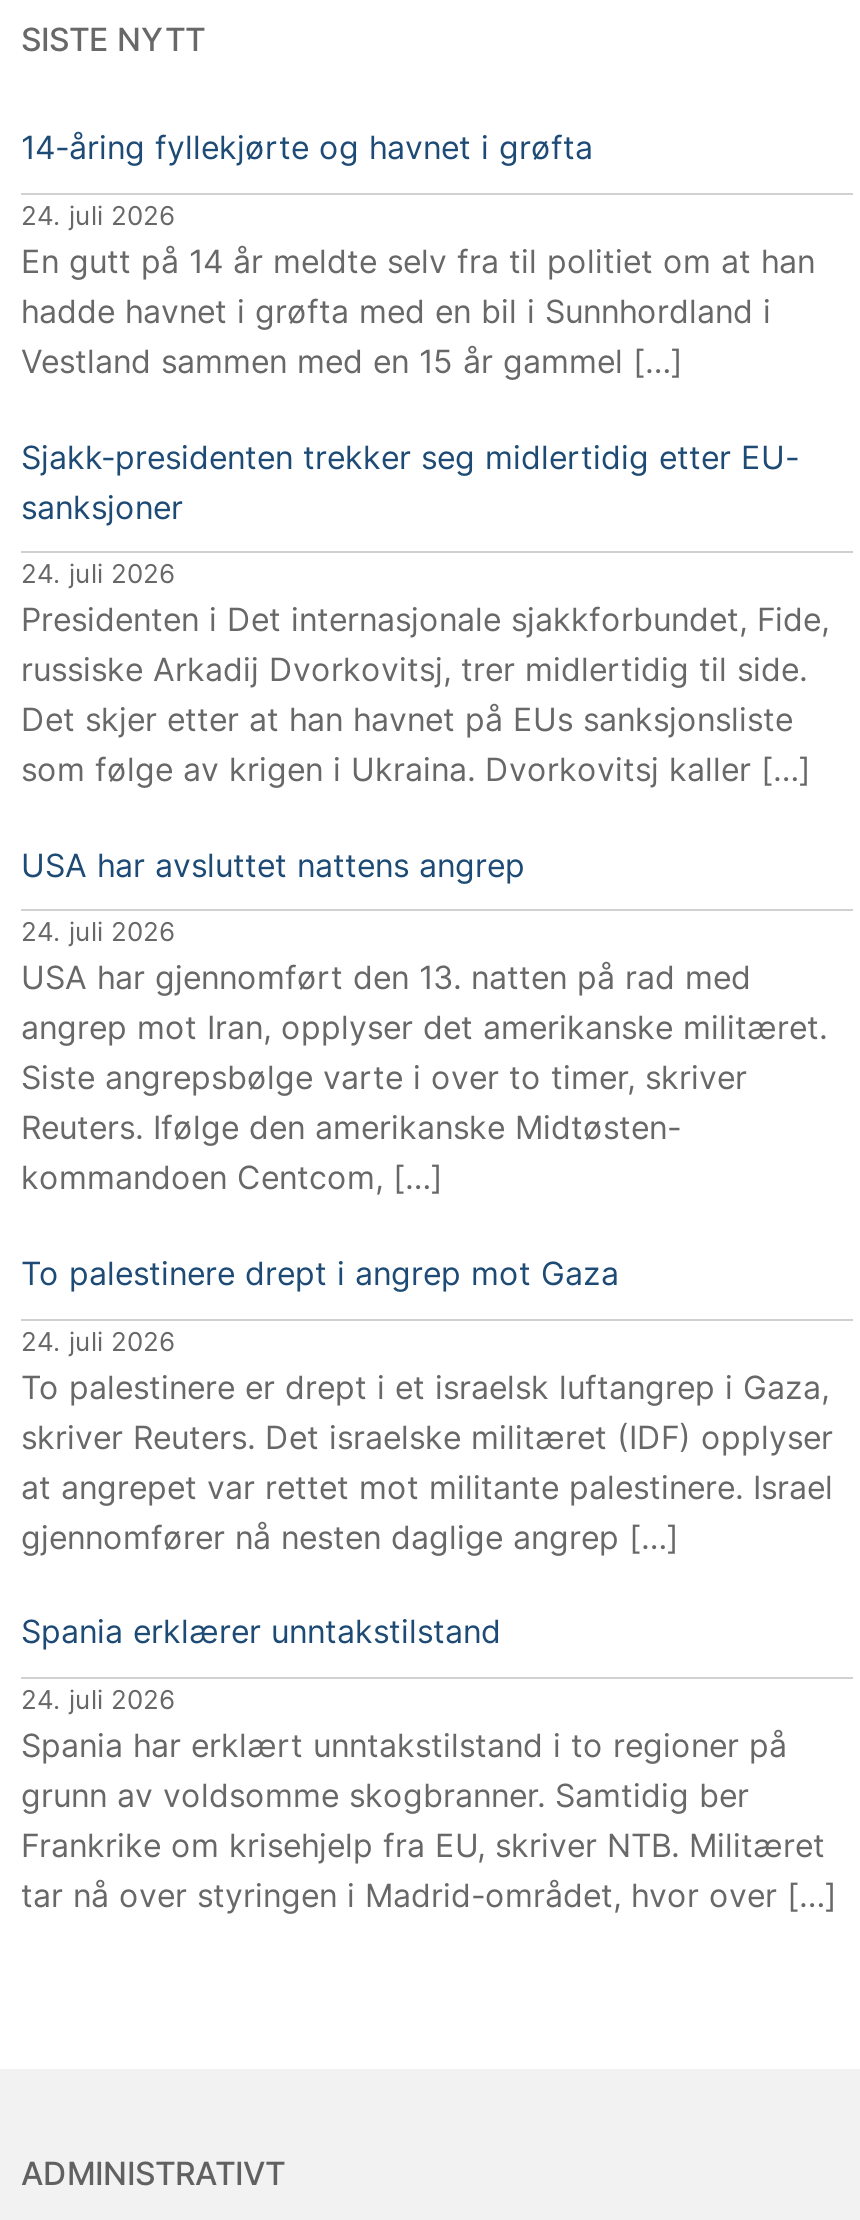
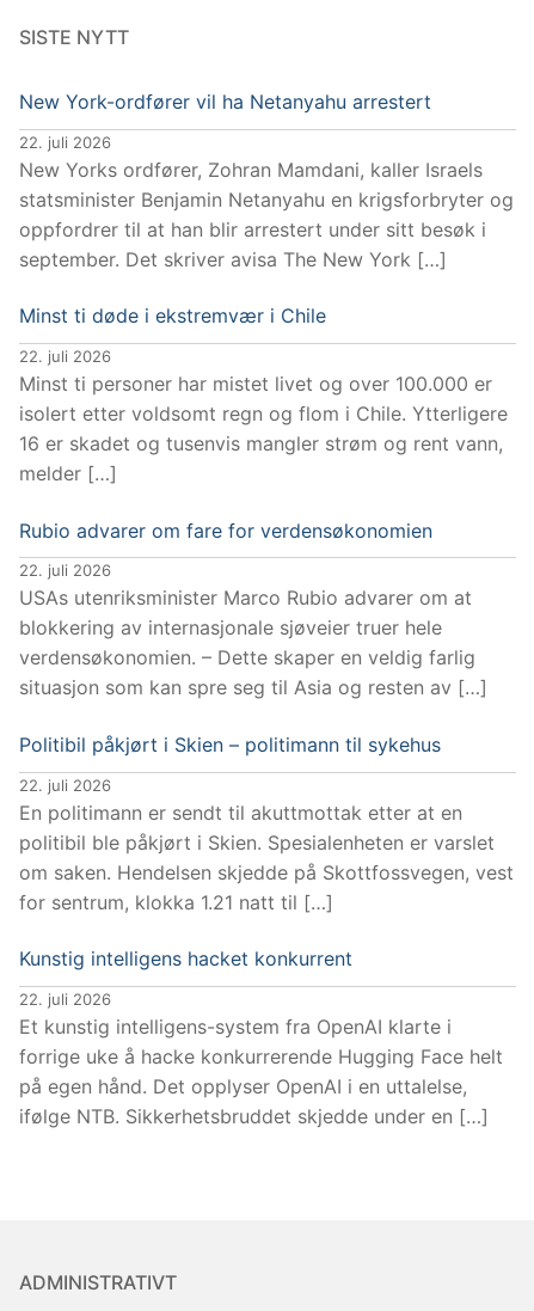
[21,127,593,167] 14-åring fyllekjørte og havnet i grøfta -> [19,90,431,114] New York-ordfører vil ha Netanyahu arrestert
[21,199,815,381] 24. juli 2026 | En gutt på 14 år meldte selv fra til politiet om at han | hadde havnet i grøfta med en bil i Sunnhordland i | Vestland sammen med en 15 år gammel […] -> [19,132,514,271] 22. juli 2026 | New Yorks ordfører, Zohran Mamdani, kaller Israels | statsminister Benjamin Netanyahu en krigsforbryter og | oppfordrer til at han blir arrestert under sitt besøk i | september. Det skriver avisa The New York […]
[21,436,799,526] Sjakk-presidenten trekker seg midlertidig etter EU- | sanksjoner -> [19,304,326,328] Minst ti døde i ekstremvær i Chile
[21,557,829,789] 24. juli 2026 | Presidenten i Det internasjonale sjakkforbundet, Fide, | russiske Arkadij Dvorkovitsj, trer midlertidig til side. | Det skjer etter at han havnet på EUs sanksjonsliste | som følge av krigen i Ukraina. Dvorkovitsj kaller […] -> [19,347,508,485] 22. juli 2026 | Minst ti personer har mistet livet og over 100.000 er | isolert etter voldsomt regn og flom i Chile. Ytterligere | 16 er skadet og tusenvis mangler strøm og rent vann, | melder […]
[21,844,525,884] USA har avsluttet nattens angrep -> [19,518,432,542] Rubio advarer om fare for verdensøkonomien
[21,916,827,1198] 24. juli 2026 | USA har gjennomført den 13. natten på rad med | angrep mot Iran, opplyser det amerikanske militæret. | Siste angrepsbølge varte i over to timer, skriver | Reuters. Ifølge den amerikanske Midtøsten- | kommandoen Centcom, […] -> [19,561,487,699] 22. juli 2026 | USAs utenriksminister Marco Rubio advarer om at | blokkering av internasjonale sjøveier truer hele | verdensøkonomien. – Dette skaper en veldig farlig | situasjon som kan spre seg til Asia og resten av […]
[21,1253,619,1293] To palestinere drept i angrep mot Gaza -> [19,733,441,756] Politibil påkjørt i Skien – politimann til sykehus
[21,1324,833,1556] 24. juli 2026 | To palestinere er drept i et israelsk luftangrep i Gaza, | skriver Reuters. Det israelske militæret (IDF) opplyser | at angrepet var rettet mot militante palestinere. Israel | gjennomfører nå nesten daglige angrep […] -> [19,775,514,914] 22. juli 2026 | En politimann er sendt til akuttmottak etter at en | politibil ble påkjørt i Skien. Spesialenheten er varslet | om saken. Hendelsen skjedde på Skottfossvegen, vest | for sentrum, klokka 1.21 natt til […]
[21,1611,501,1651] Spania erklærer unntakstilstand -> [19,947,352,971] Kunstig intelligens hacket konkurrent
[21,1683,837,1915] 24. juli 2026 | Spania har erklært unntakstilstand i to regioner på | grunn av voldsomme skogbranner. Samtidig ber | Frankrike om krisehjelp fra EU, skriver NTB. Militæret | tar nå over styringen i Madrid-området, hvor over […] -> [19,989,503,1128] 22. juli 2026 | Et kunstig intelligens-system fra OpenAI klarte i | forrige uke å hacke konkurrerende Hugging Face helt | på egen hånd. Det opplyser OpenAI i en uttalelse, | ifølge NTB. Sikkerhetsbruddet skjedde under en […]

